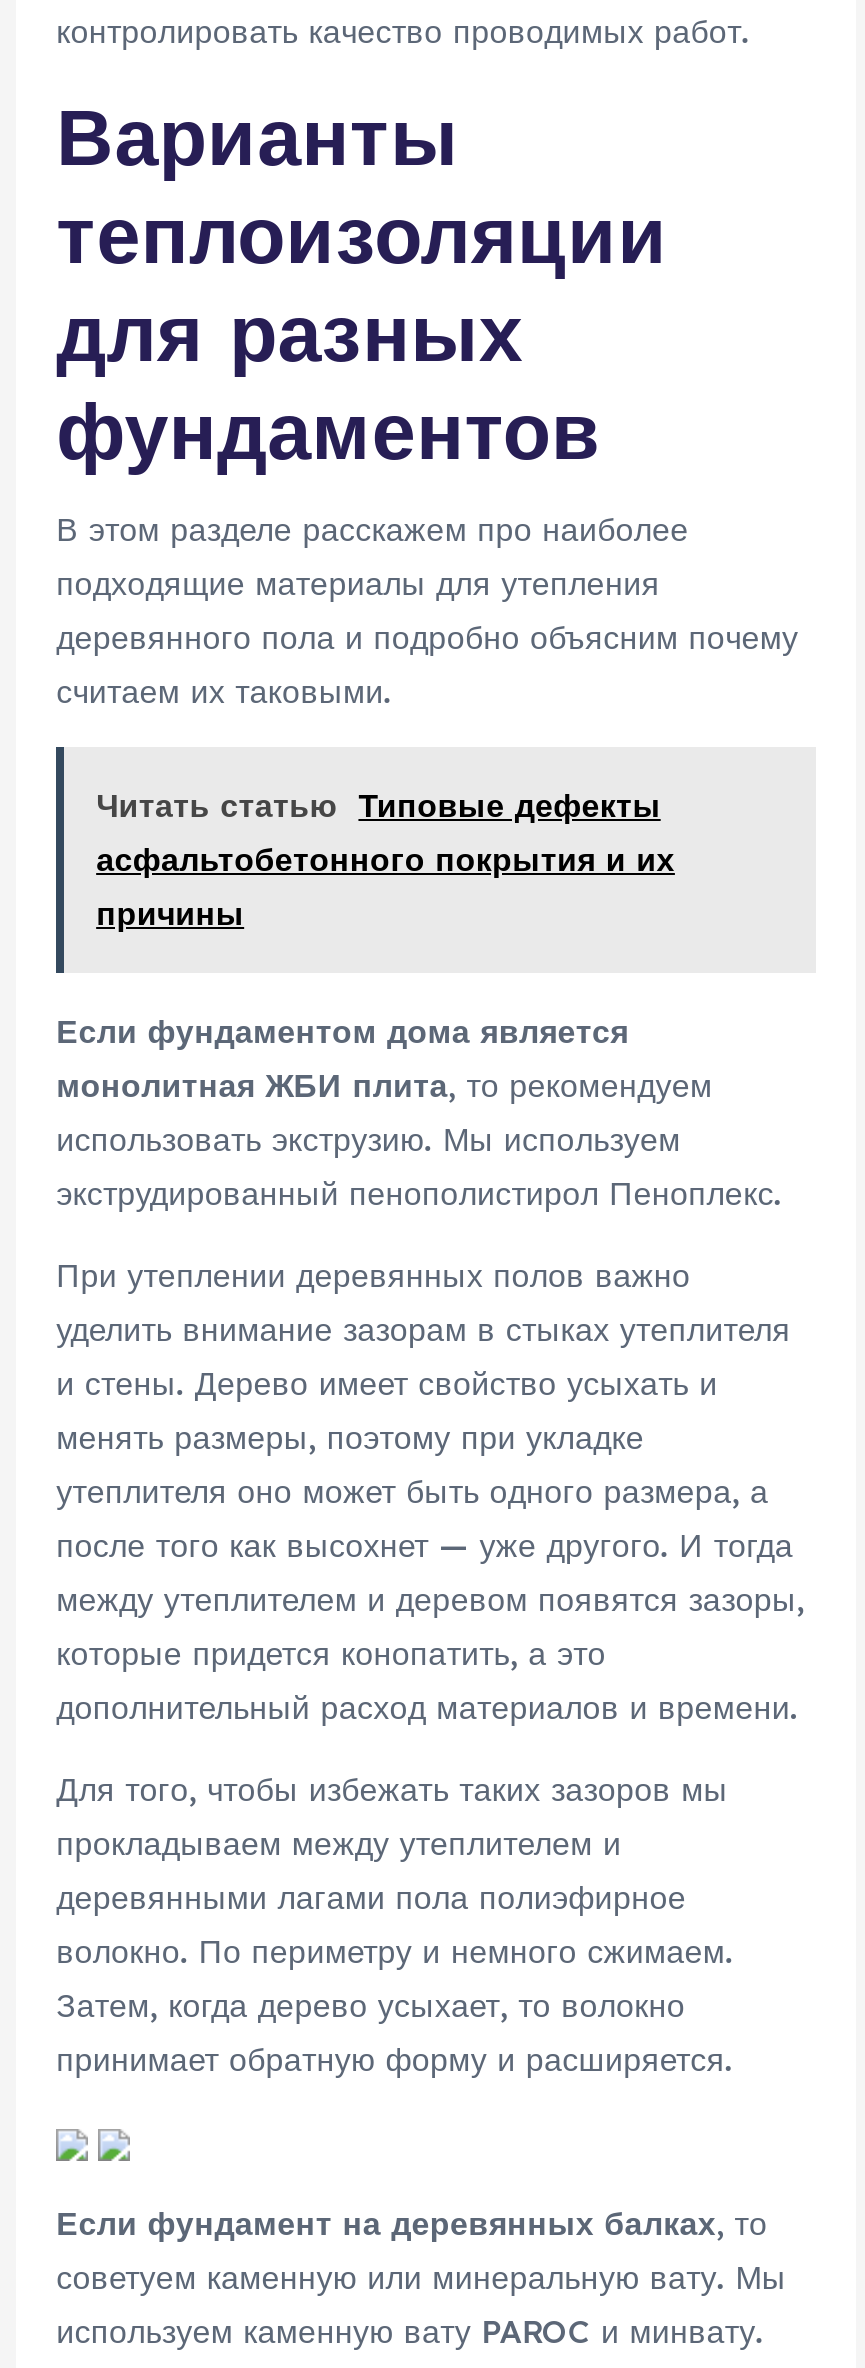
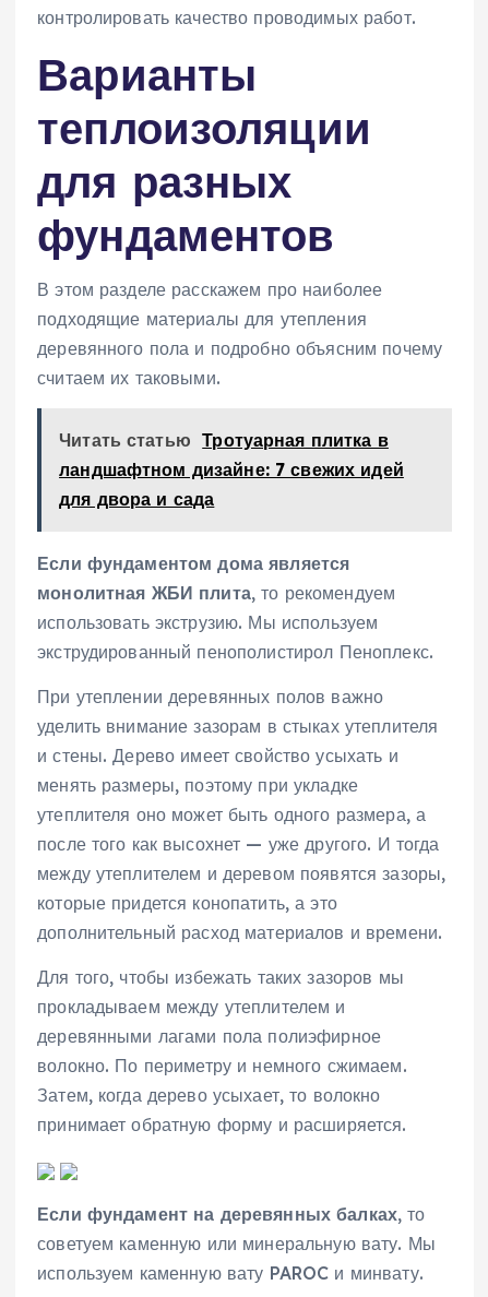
[96,785,675,933] Читать статью Типовые дефекты | асфальтобетонного покрытия и их | причины -> [59,429,404,510] Читать статью Тротуарная плитка в | ландшафтном дизайне: 7 свежих идей | для двора и сада

